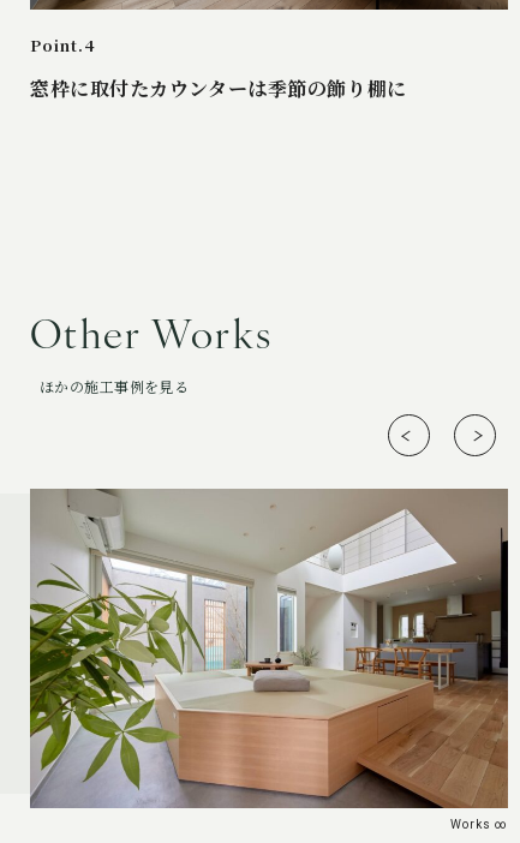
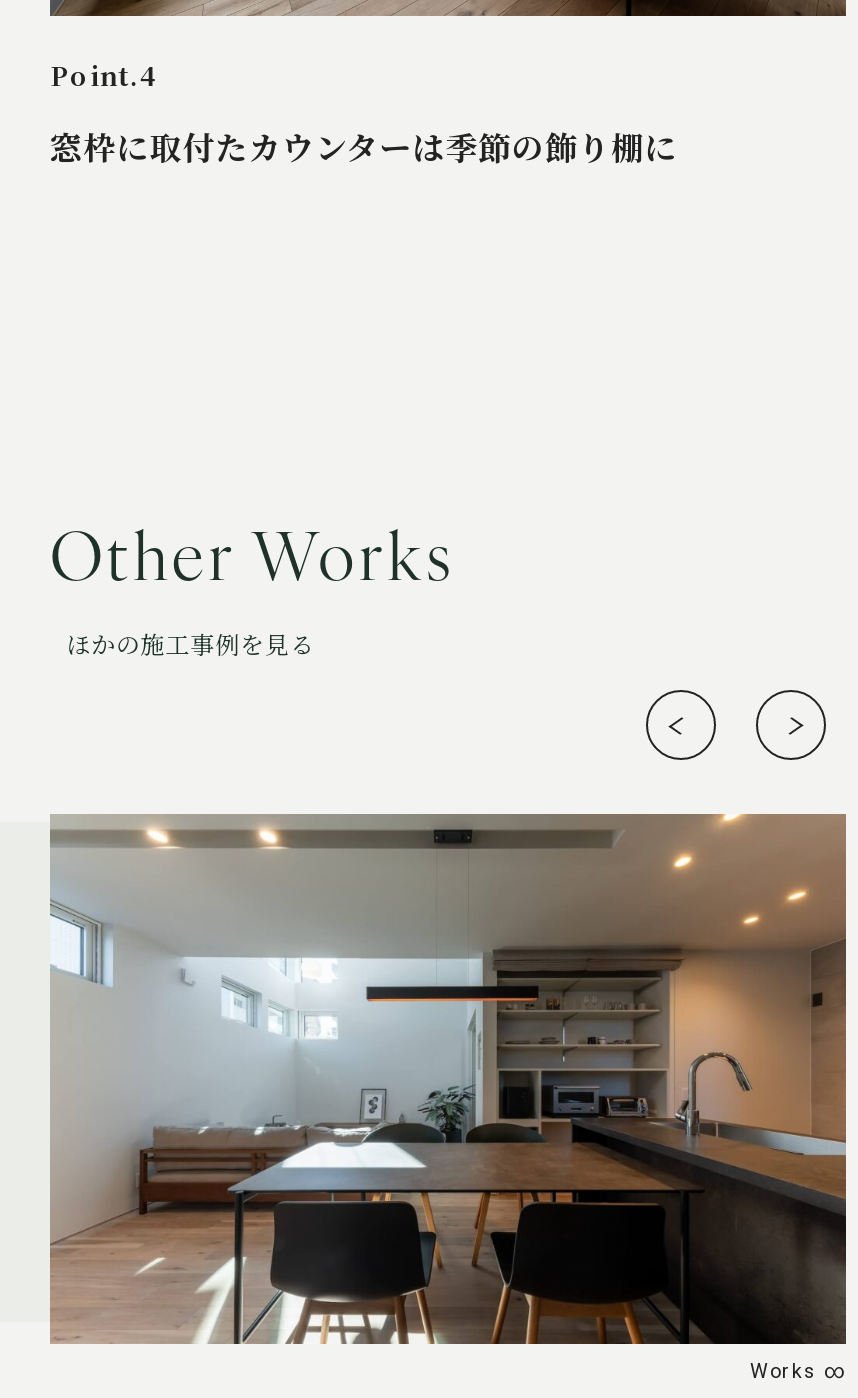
[30,488,509,809] [image] -> [50,814,848,1346] [image]

